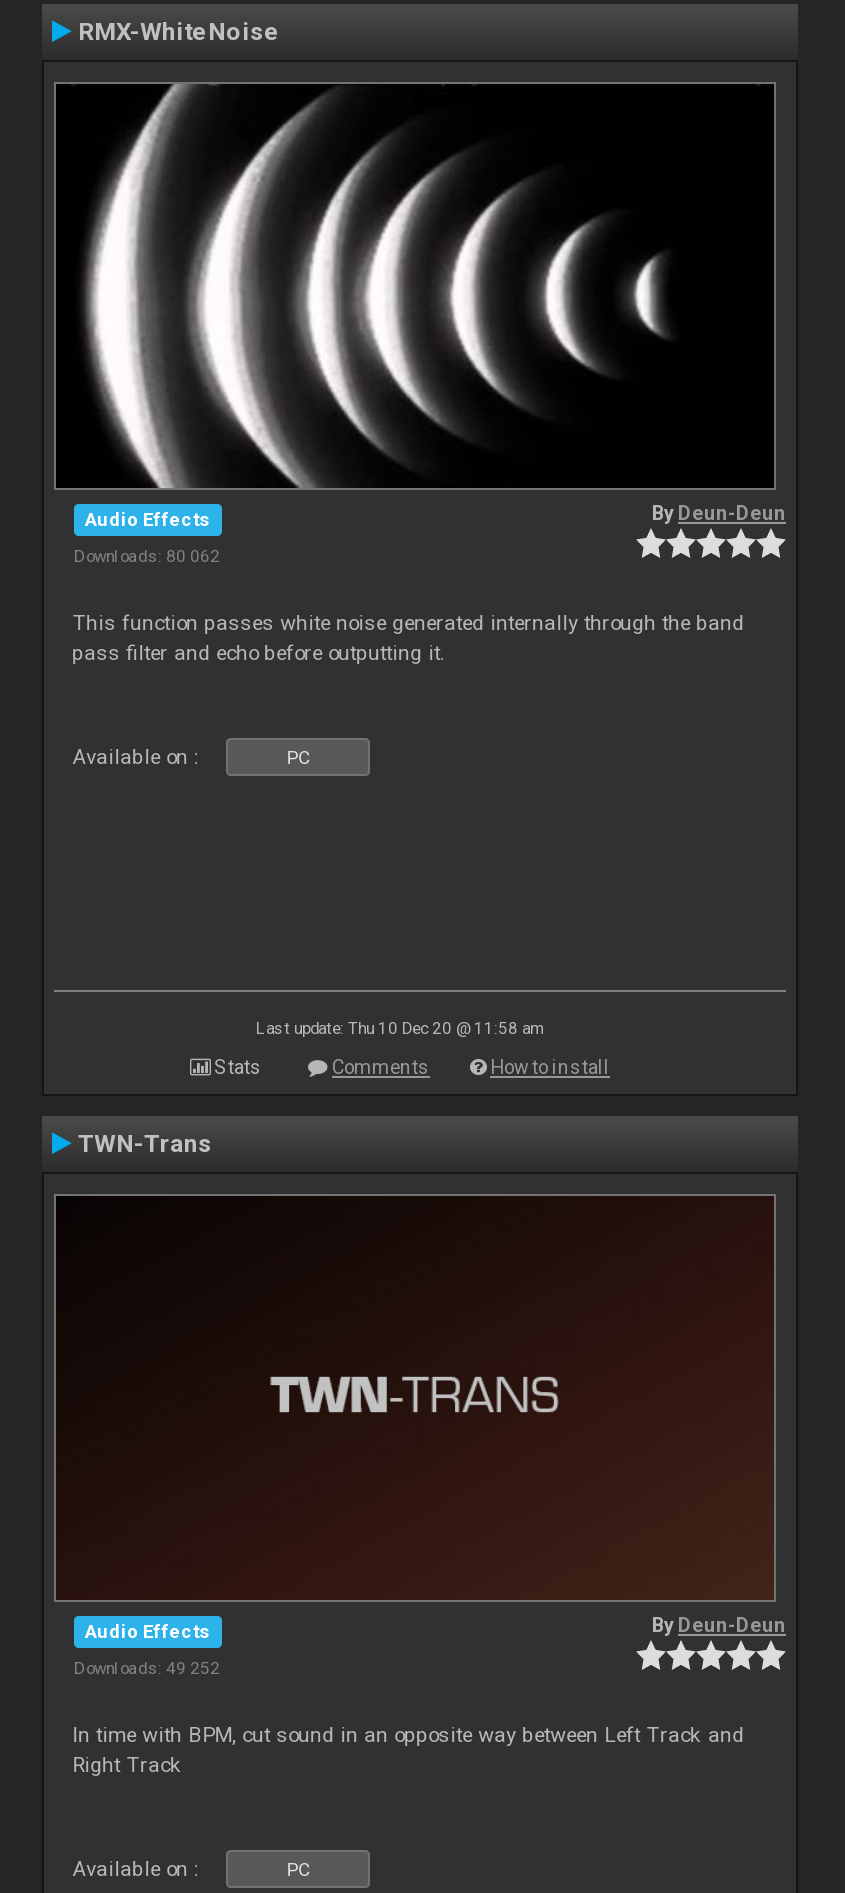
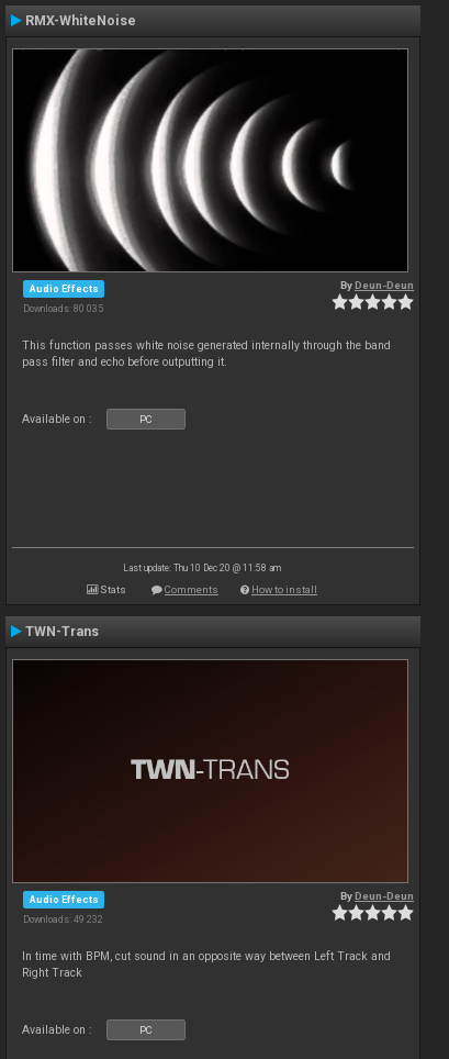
[74,545,220,565] Downloads: 80 062 -> [23,303,103,314] Downloads: 80 035
[74,1657,220,1677] Downloads: 49 252 -> [23,914,103,925] Downloads: 49 232

